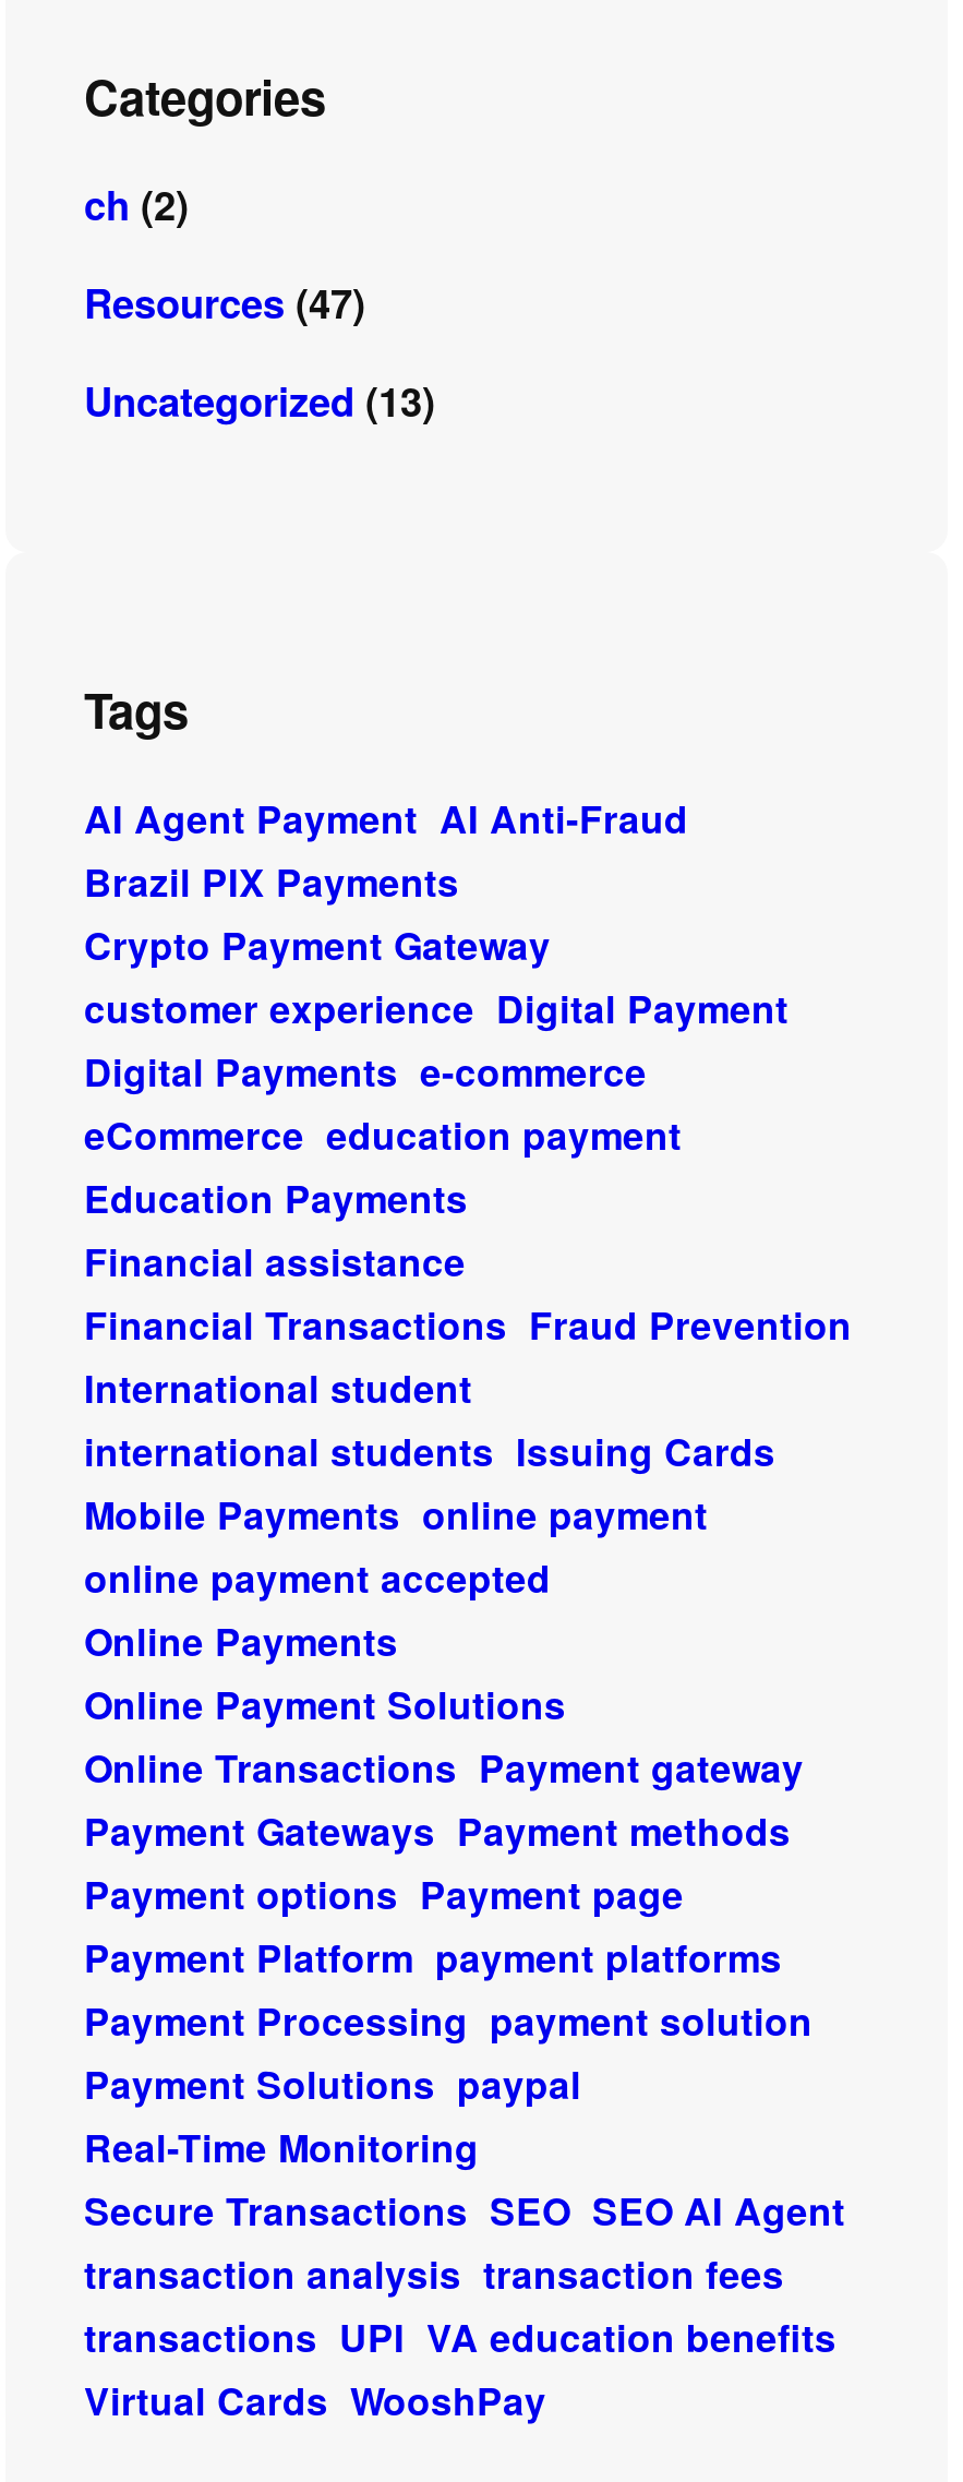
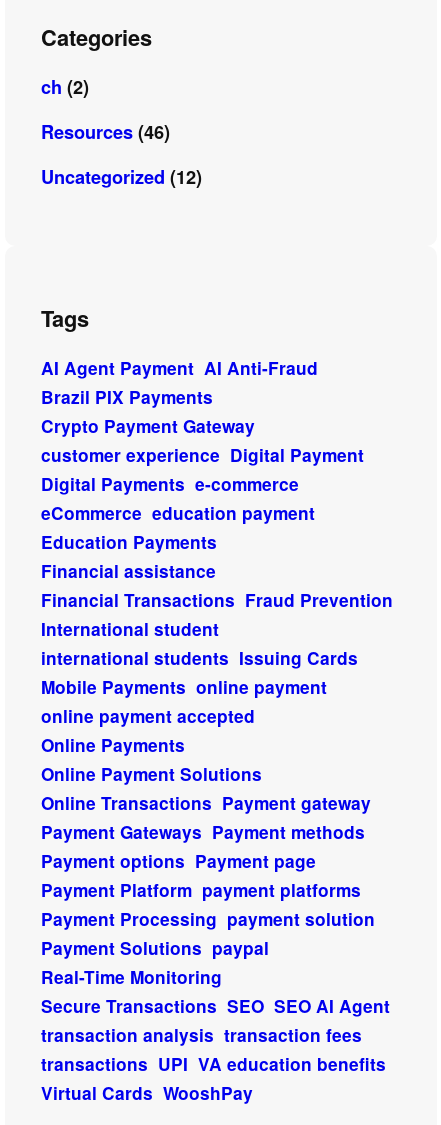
[84,275,365,331] Resources (47) -> [41,119,170,145] Resources (46)
[84,373,435,430] Uncategorized (13) -> [41,164,202,190] Uncategorized (12)

